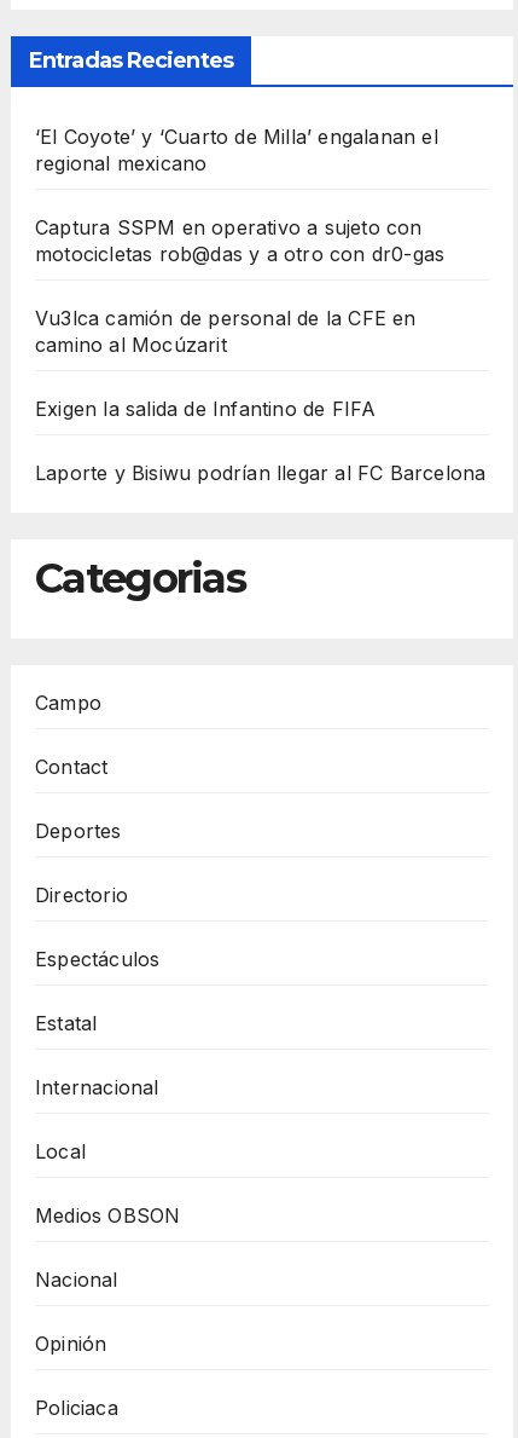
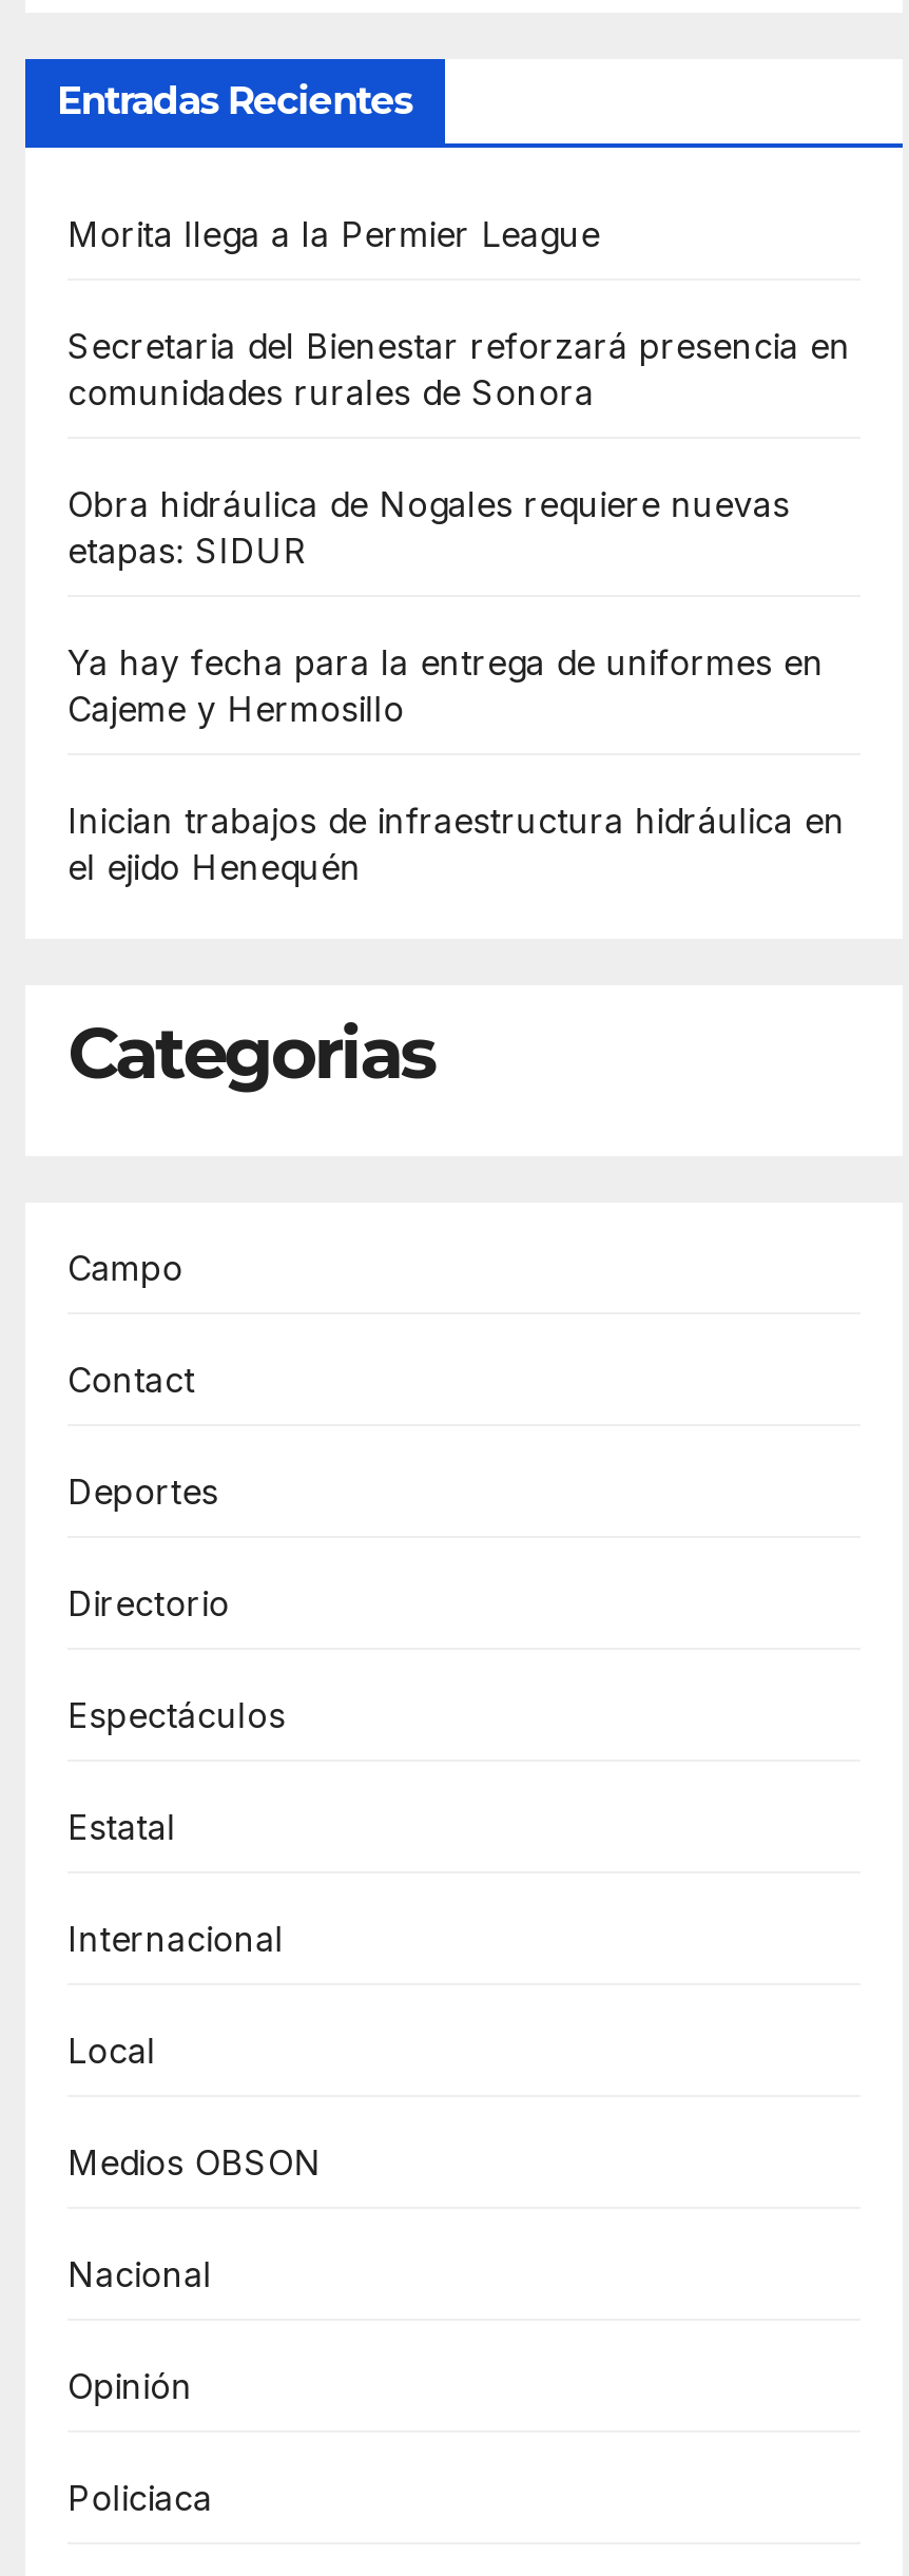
[35,124,438,175] ‘El Coyote’ y ‘Cuarto de Milla’ engalanan el | regional mexicano -> [67,212,600,254] Morita llega a la Permier League
[35,215,445,266] Captura SSPM en operativo a sujeto con | motocicletas rob@das y a otro con dr0-gas -> [67,324,851,413] Secretaria del Bienestar reforzará presencia en | comunidades rurales de Sonora
[35,305,416,356] Vu3lca camión de personal de la CFE en | camino al Mocúzarit -> [67,482,790,571] Obra hidráulica de Nogales requiere nuevas | etapas: SIDUR
[35,396,376,420] Exigen la salida de Infantino de FIFA -> [67,641,824,729] Ya hay fecha para la entrega de uniformes en | Cajeme y Hermosillo
[35,460,486,484] Laporte y Bisiwu podrían llegar al FC Barcelona -> [67,799,845,887] Inician trabajos de infraestructura hidráulica en | el ejido Henequén

